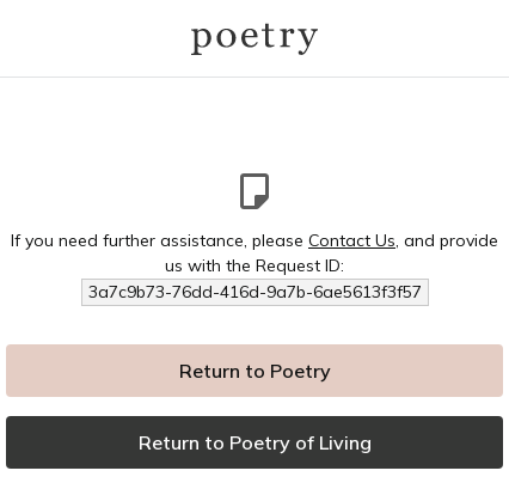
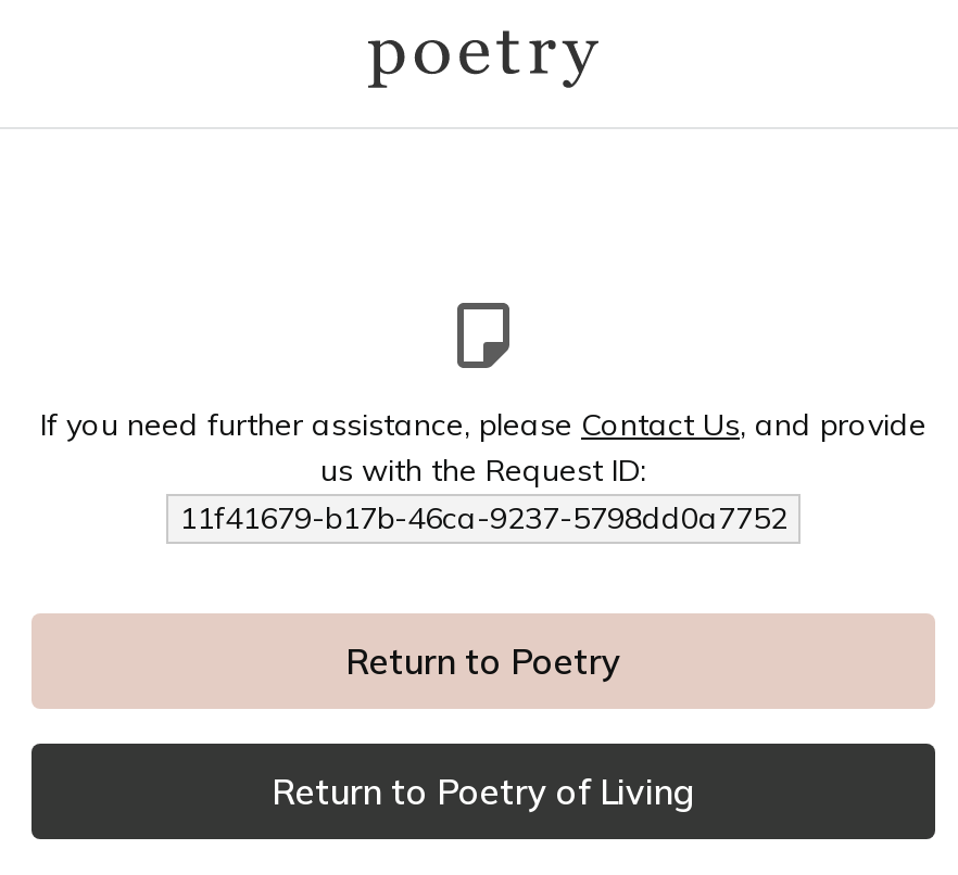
[88,281,421,302] 3a7c9b73-76dd-416d-9a7b-6ae5613f3f57 -> [179,498,787,537] 11f41679-b17b-46ca-9237-5798dd0a7752

